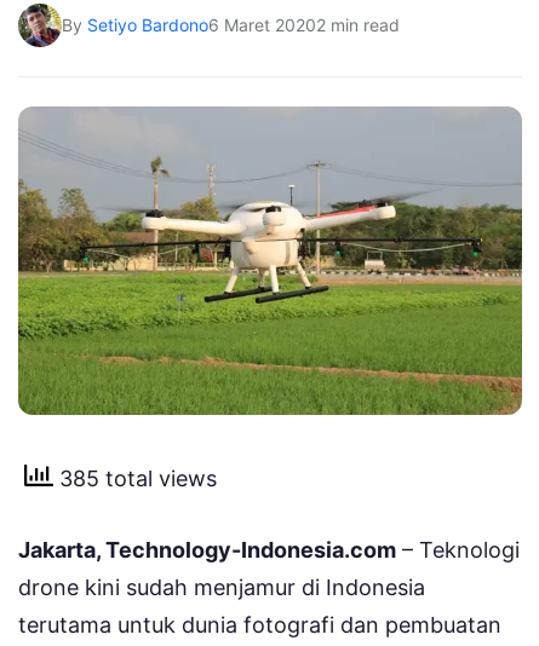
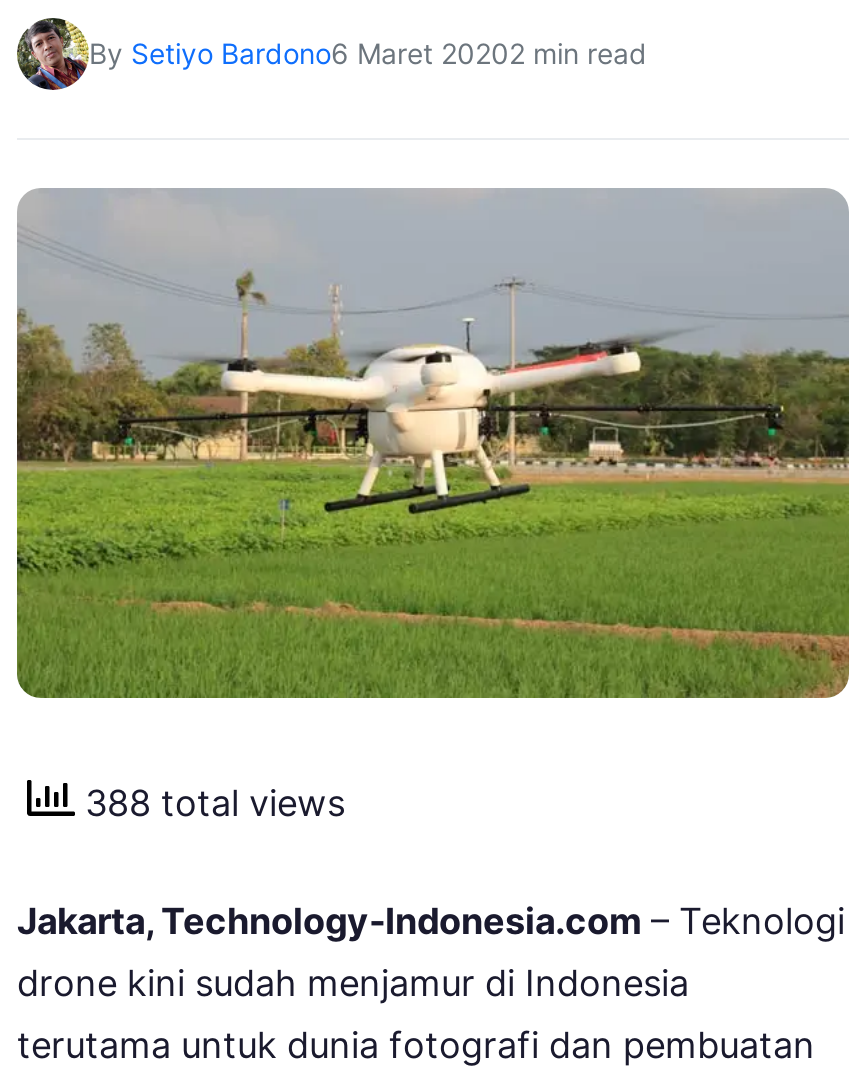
[53,466,217,491] 385 total views -> [75,782,345,824] 388 total views

